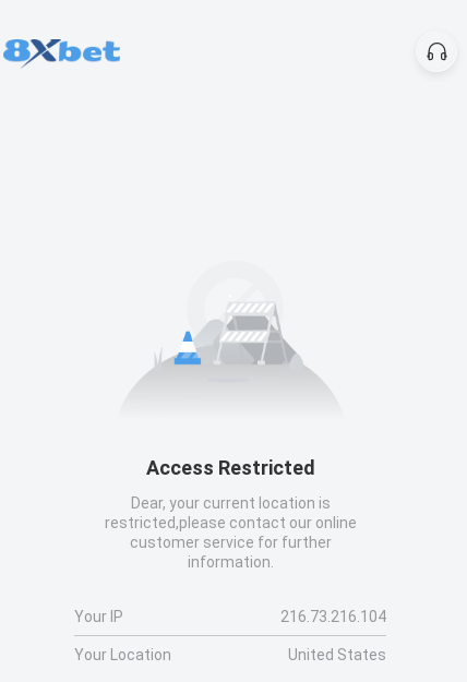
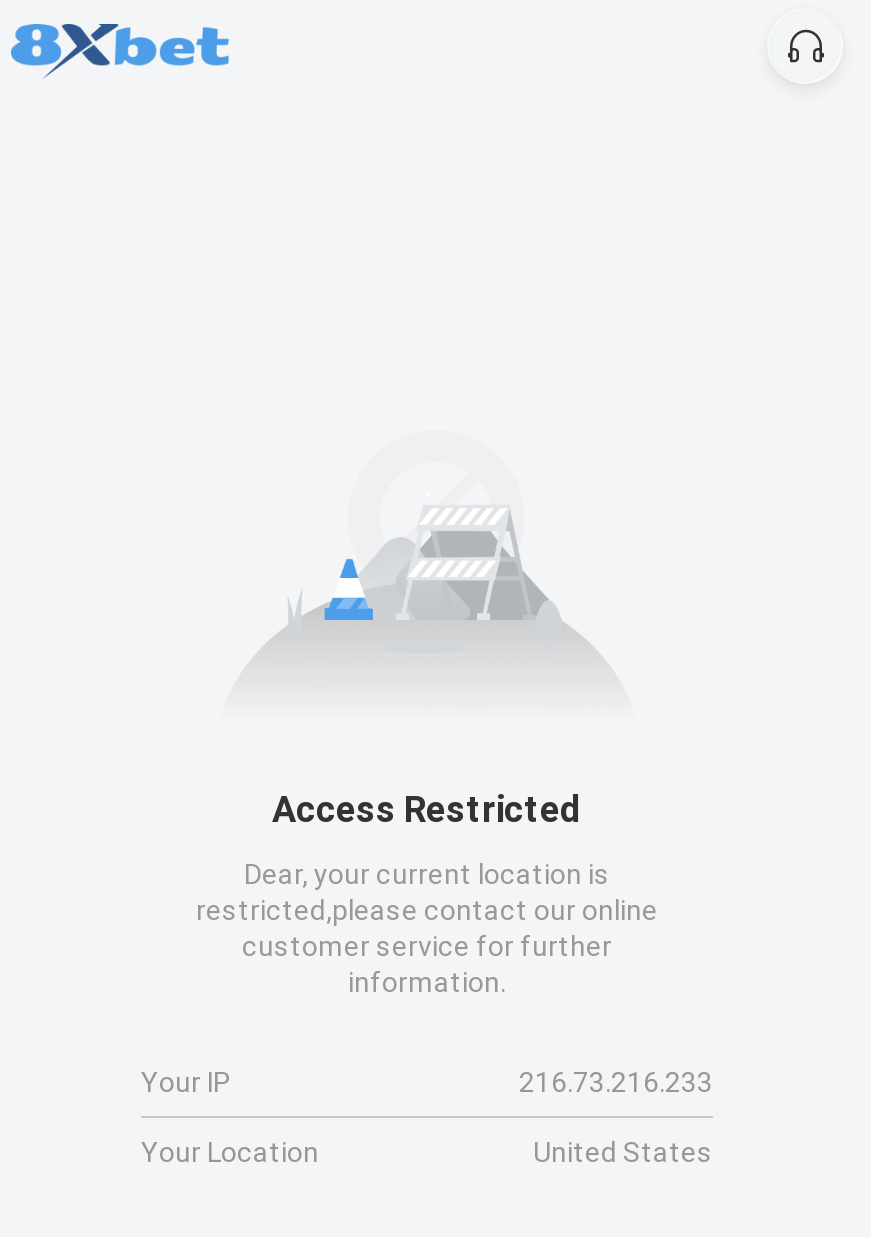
[280,608,386,625] 216.73.216.104 -> [519,1066,713,1098] 216.73.216.233

